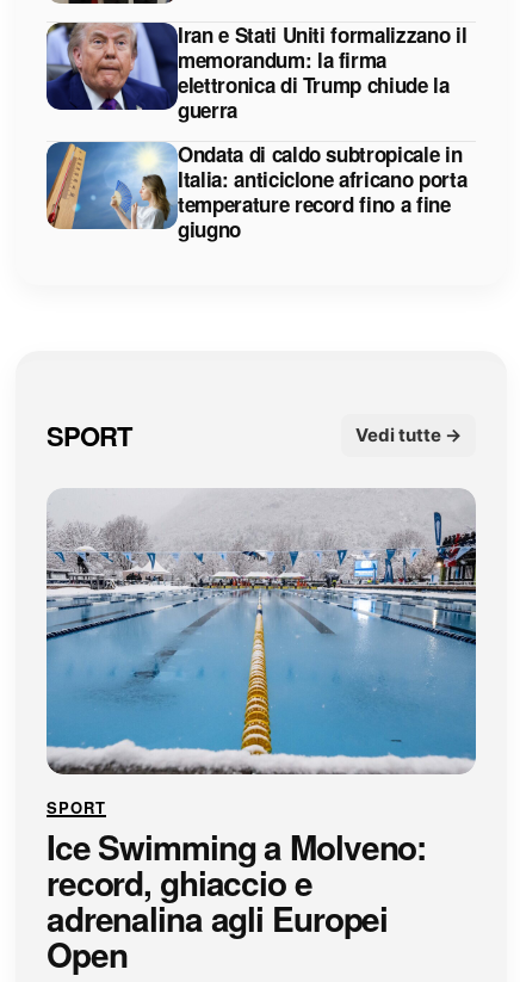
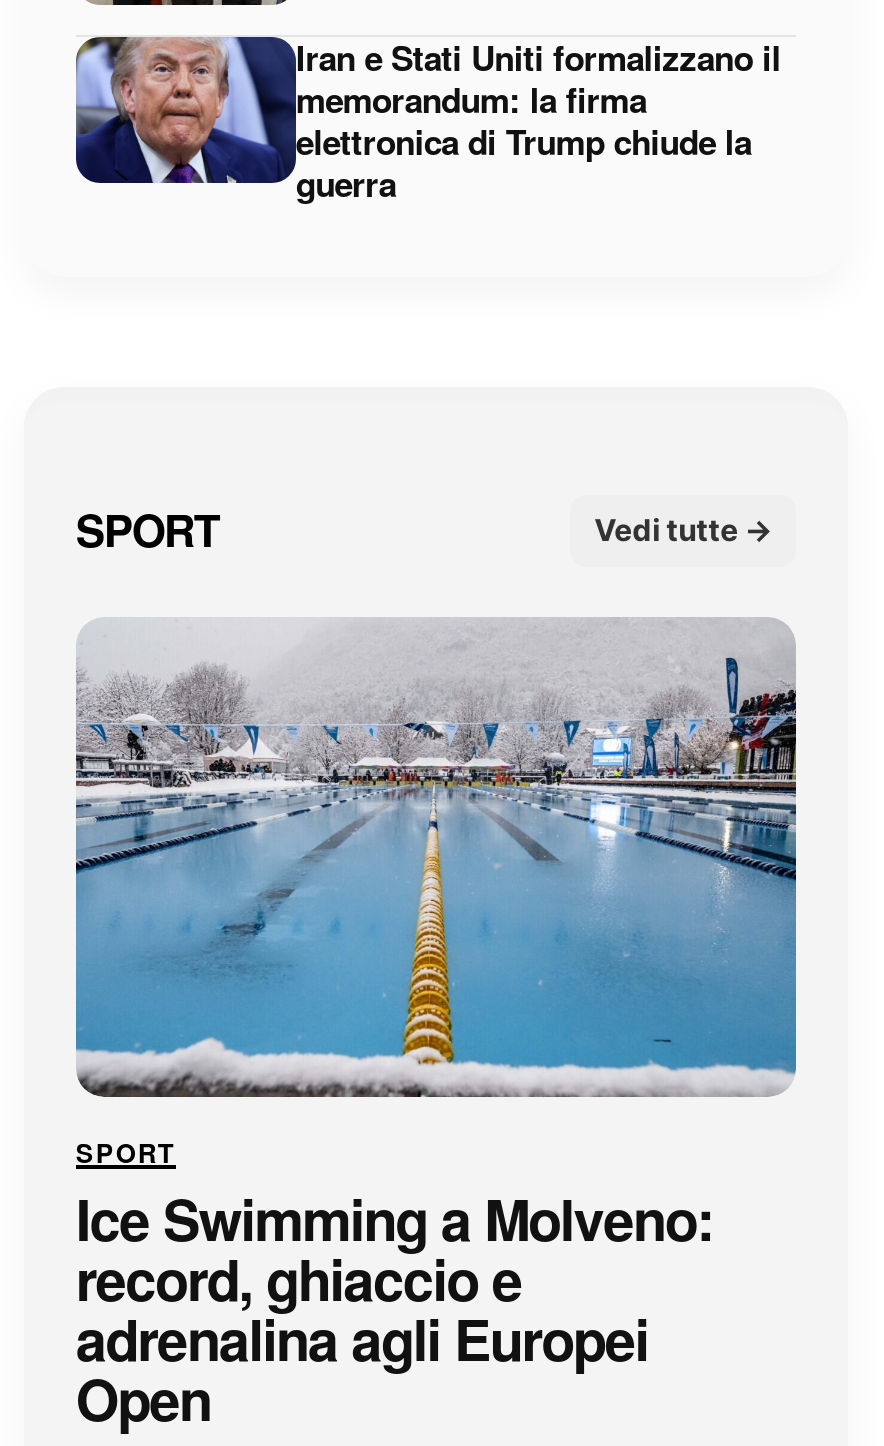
[45,139,467,243] [image] | Ondata di caldo subtropicale in | Italia: anticiclone africano porta | temperature record fino a fine | giugno -> none

